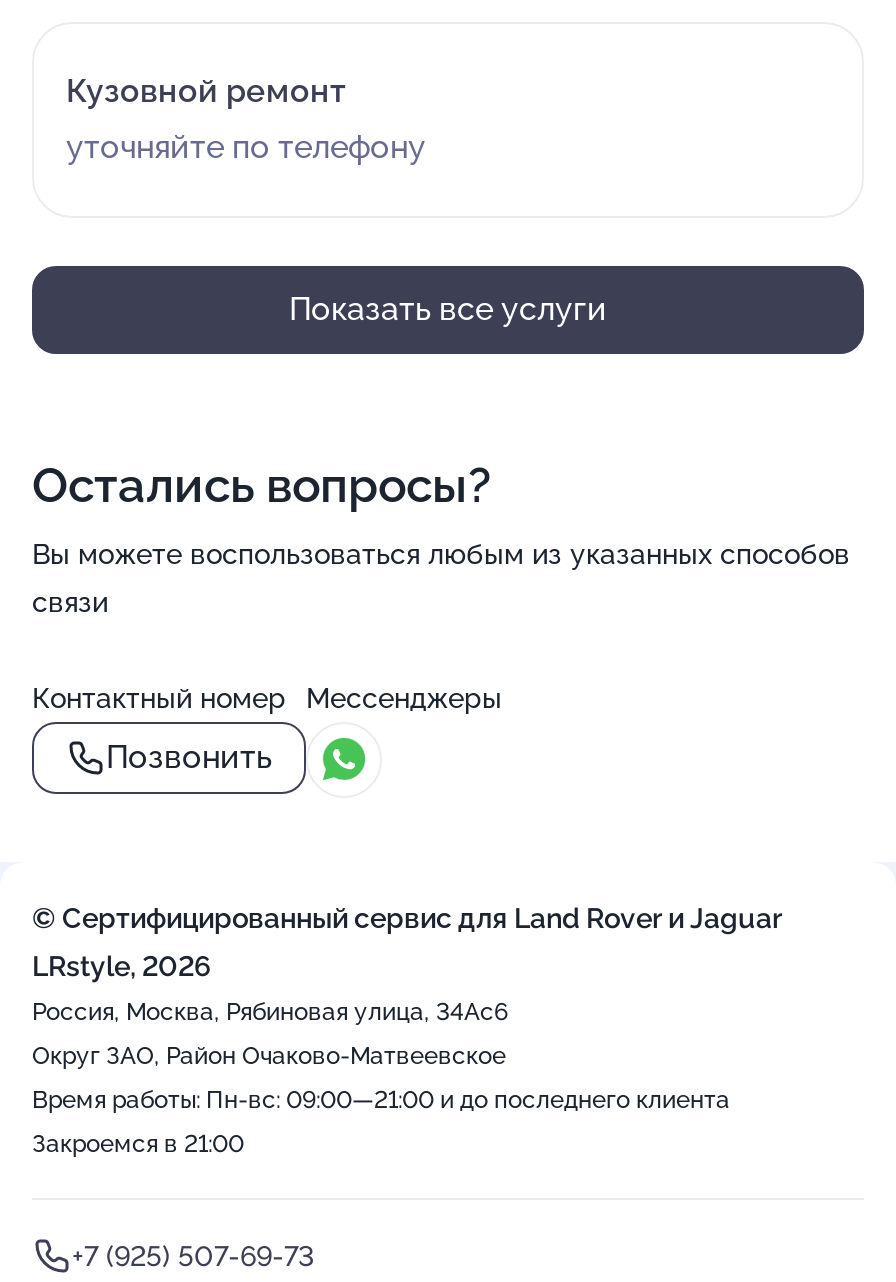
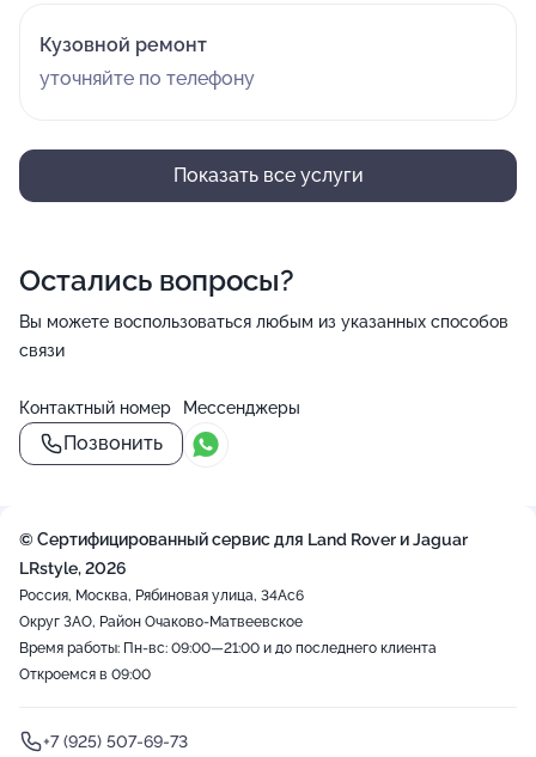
[32,1130,244,1158] Закроемся в 21:00 -> [19,666,151,683] Откроемся в 09:00

